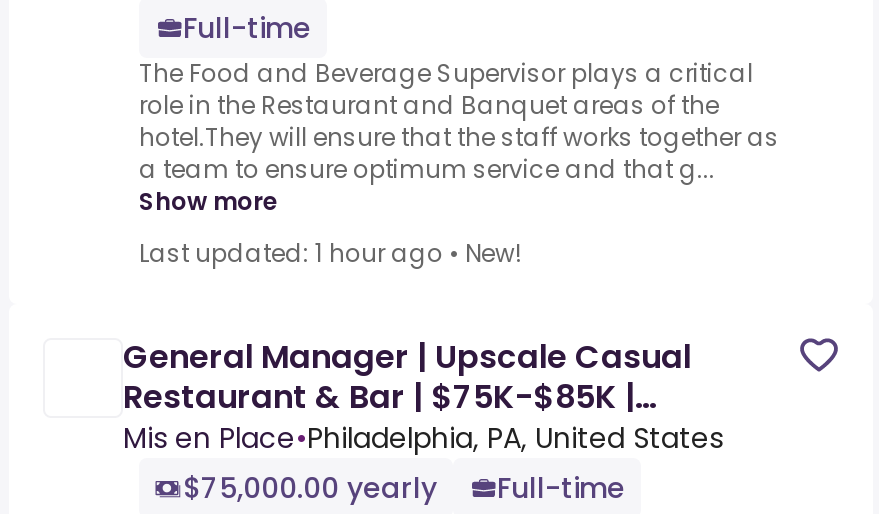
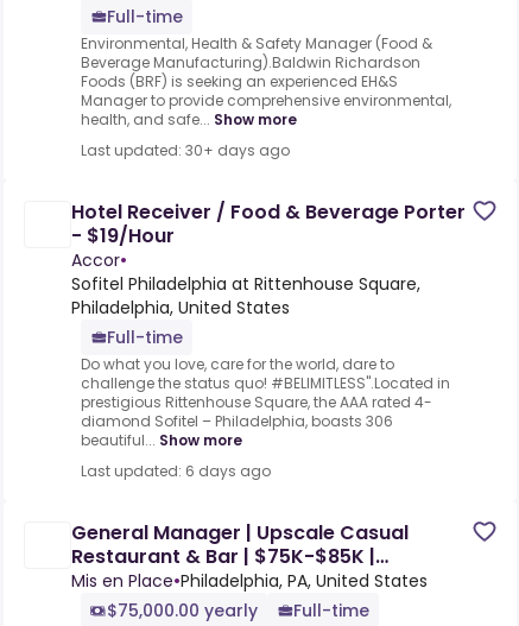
[139,56,779,270] The Food and Beverage Supervisor plays a critical | role in the Restaurant and Banquet areas of the | hotel.They will ensure that the staff works together as | a team to ensure optimum service and that g... | Show more | Last updated: 1 hour ago • New! -> [71,33,466,481] Environmental, Health & Safety Manager (Food & | Beverage Manufacturing).Baldwin Richardson | Foods (BRF) is seeking an experienced EH&S | Manager to provide comprehensive environmental, | health, and safe... Show more | Last updated: 30+ days ago | Hotel Receiver / Food & Beverage Porter | - $19/Hour | Accor• | Sofitel Philadelphia at Rittenhouse Square, | Philadelphia, United States | Full-time | Do what you love, care for the world, dare to | challenge the status quo! #BELIMITLESS".Located in | prestigious Rittenhouse Square, the AAA rated 4- | diamond Sofitel – Philadelphia, boasts 306 | beautiful... Show more | Last updated: 6 days ago

